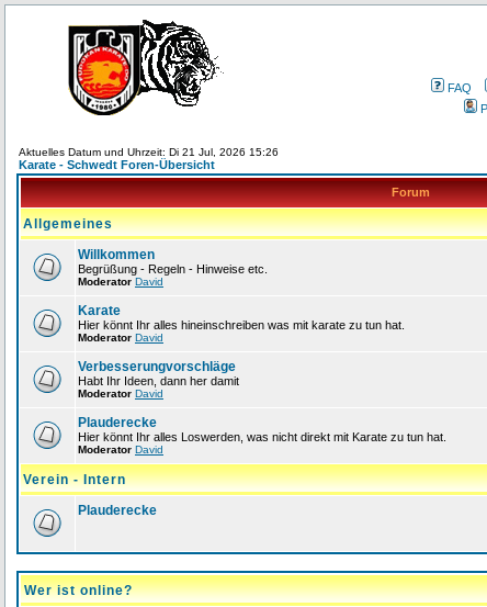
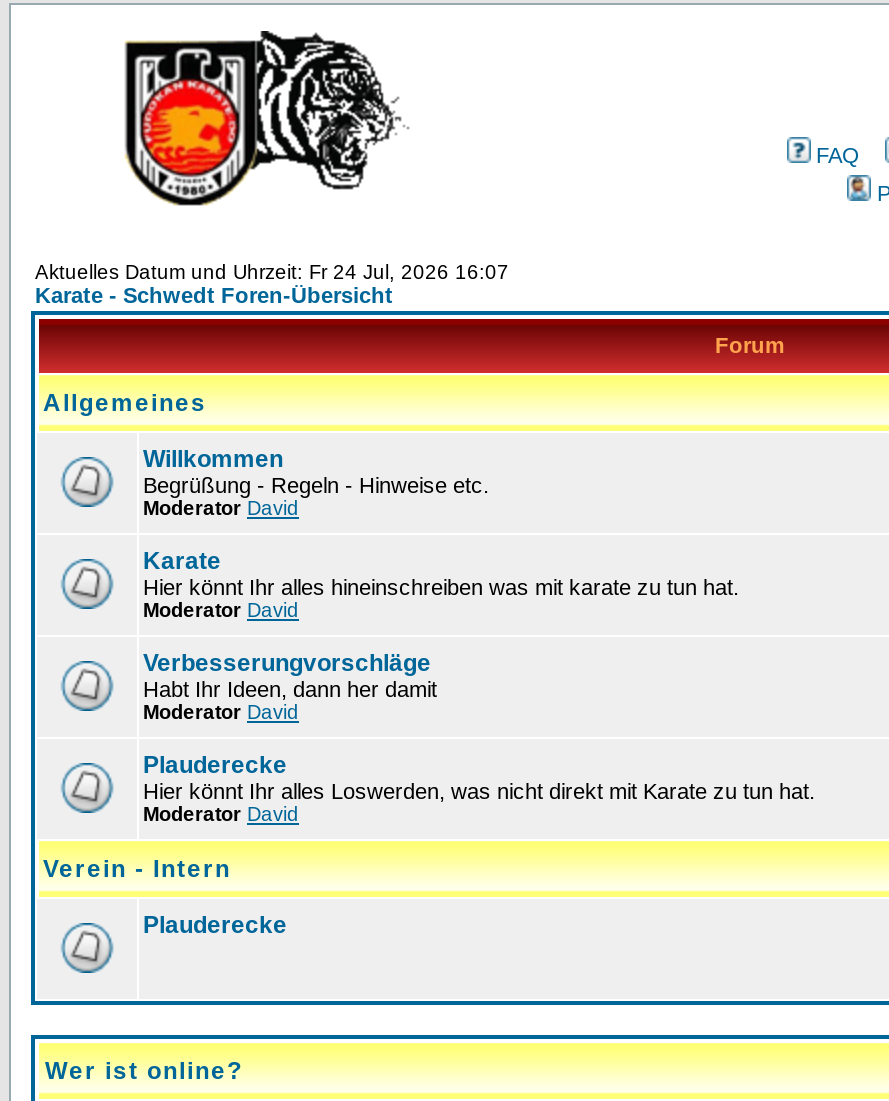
[19,146,279,158] Aktuelles Datum und Uhrzeit: Di 21 Jul, 2026 15:26 -> [35,261,509,283] Aktuelles Datum und Uhrzeit: Fr 24 Jul, 2026 16:07

